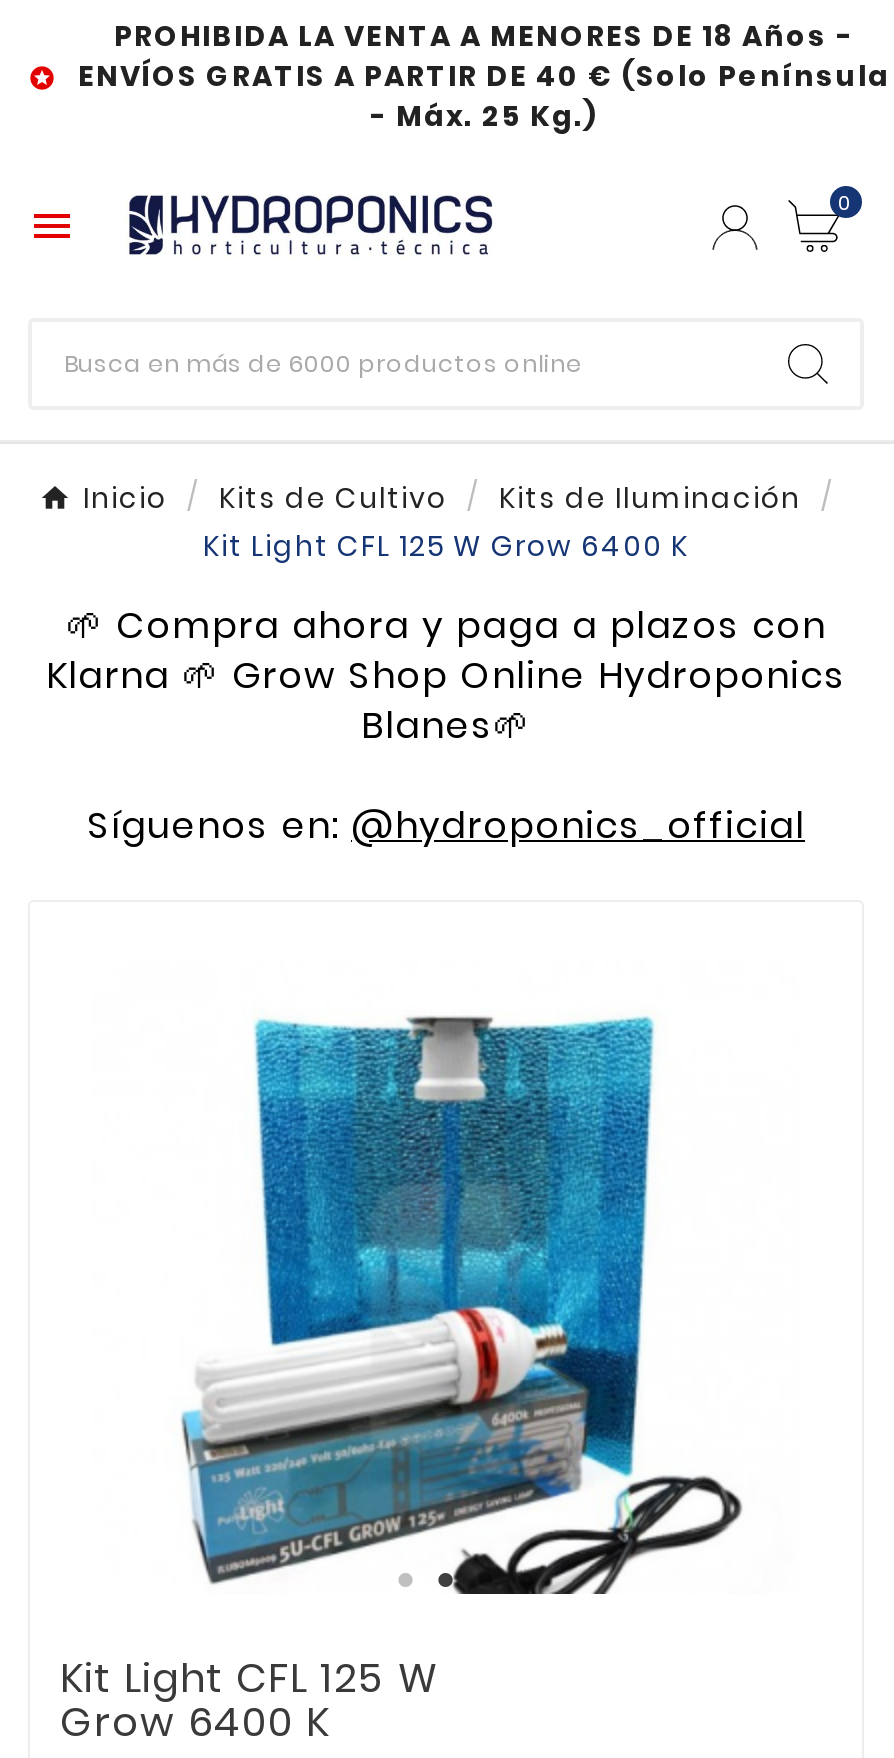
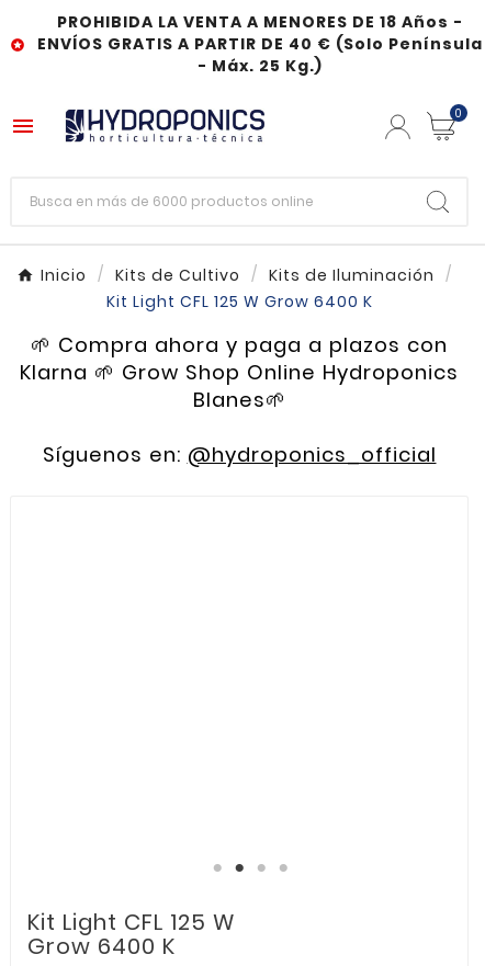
[180,1014,744,1596] [image] -> none

